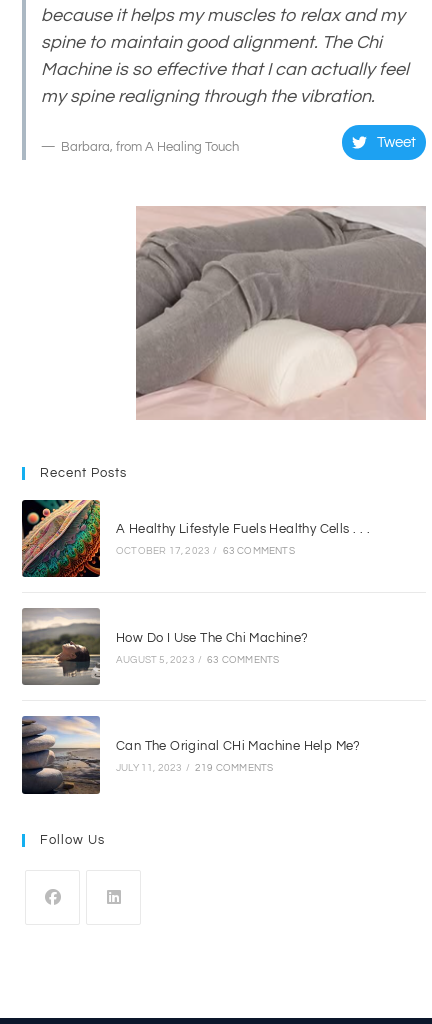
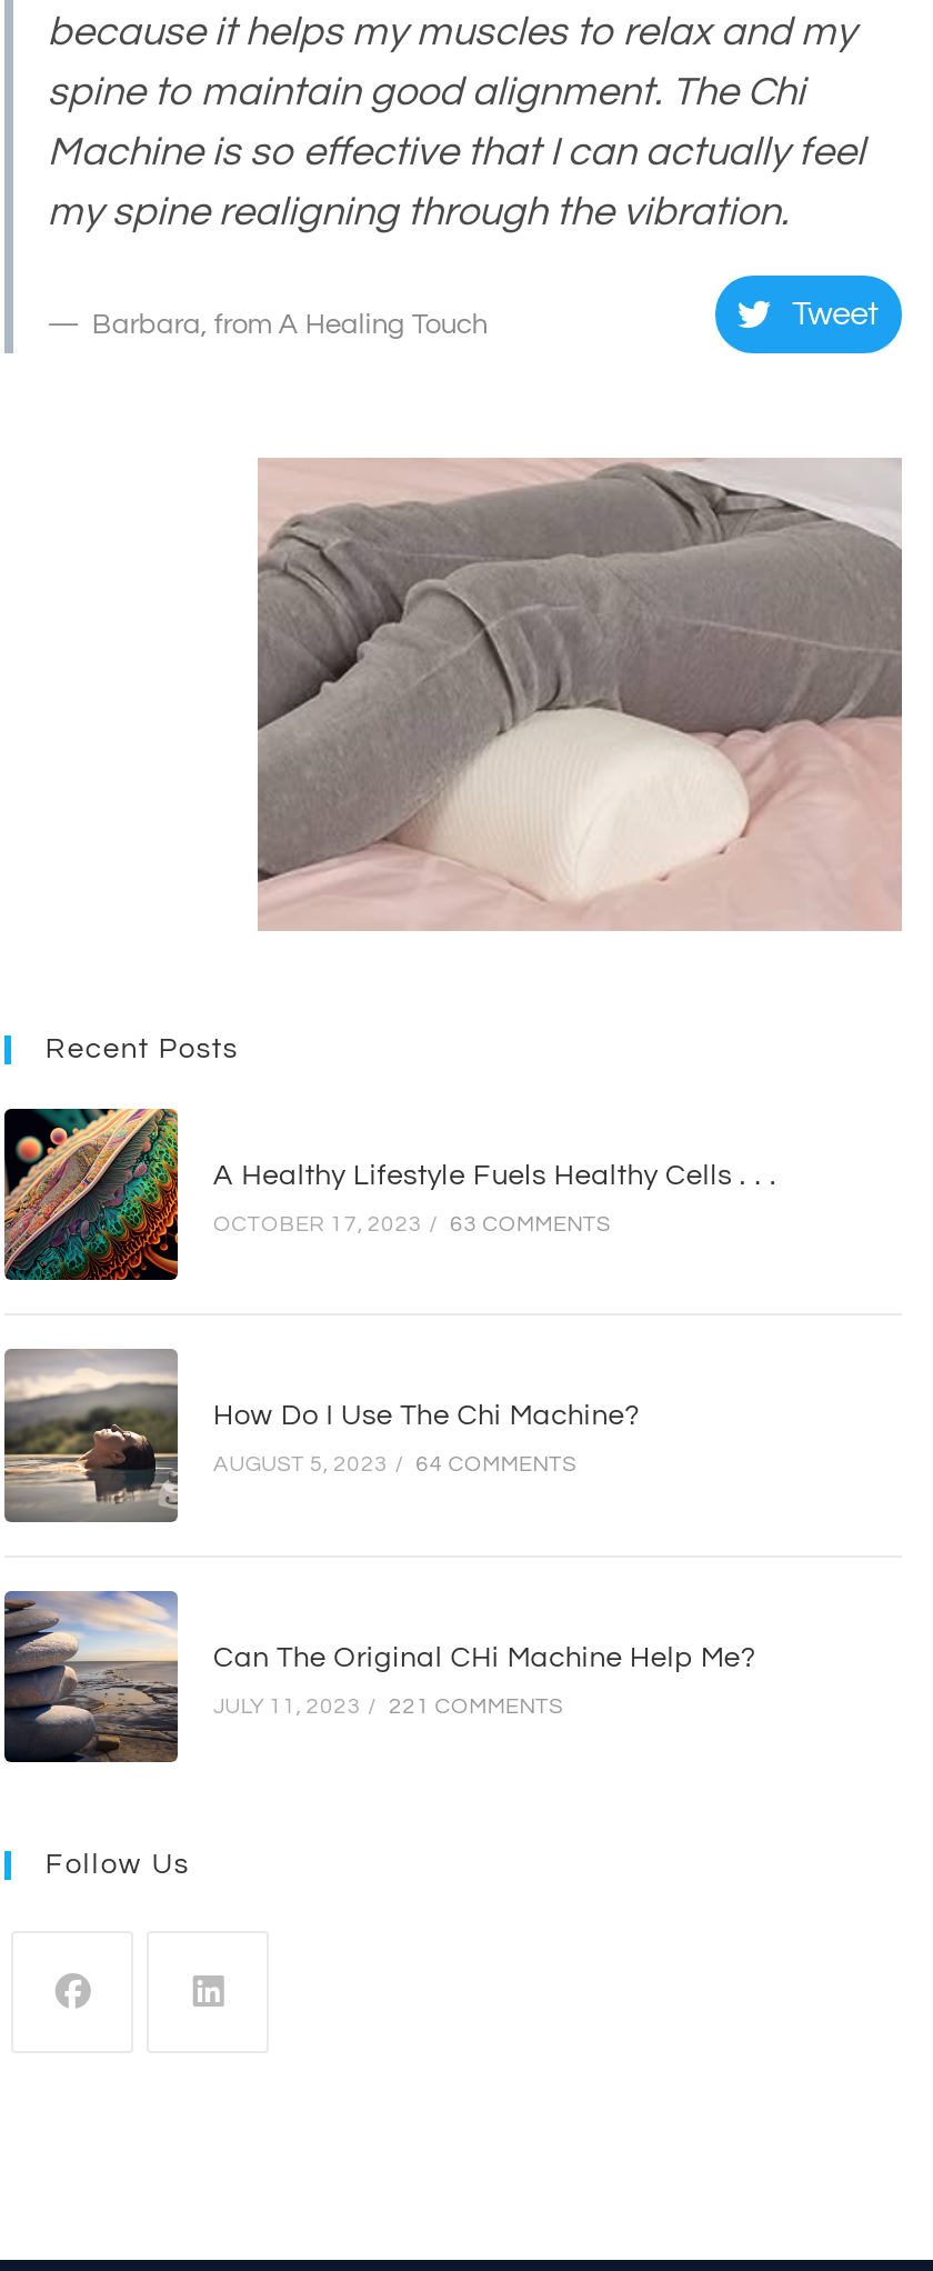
[116,655,279,665] AUGUST 5, 2023 / 63 COMMENTS -> [213,1454,576,1476] AUGUST 5, 2023 / 64 COMMENTS
[116,763,273,773] JULY 11, 2023 / 219 COMMENTS -> [213,1695,563,1717] JULY 11, 2023 / 221 COMMENTS

